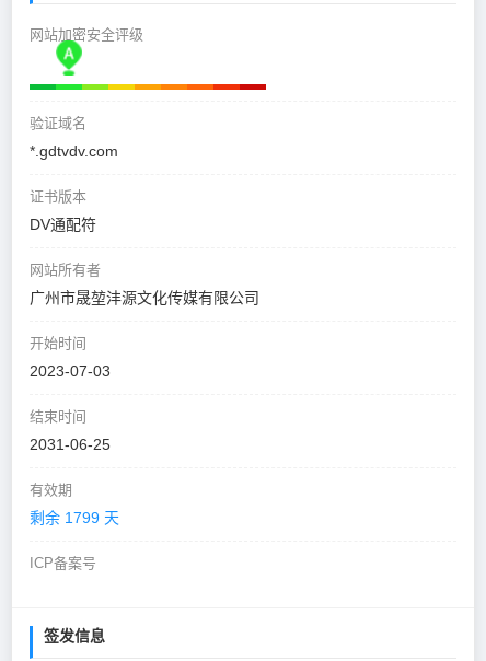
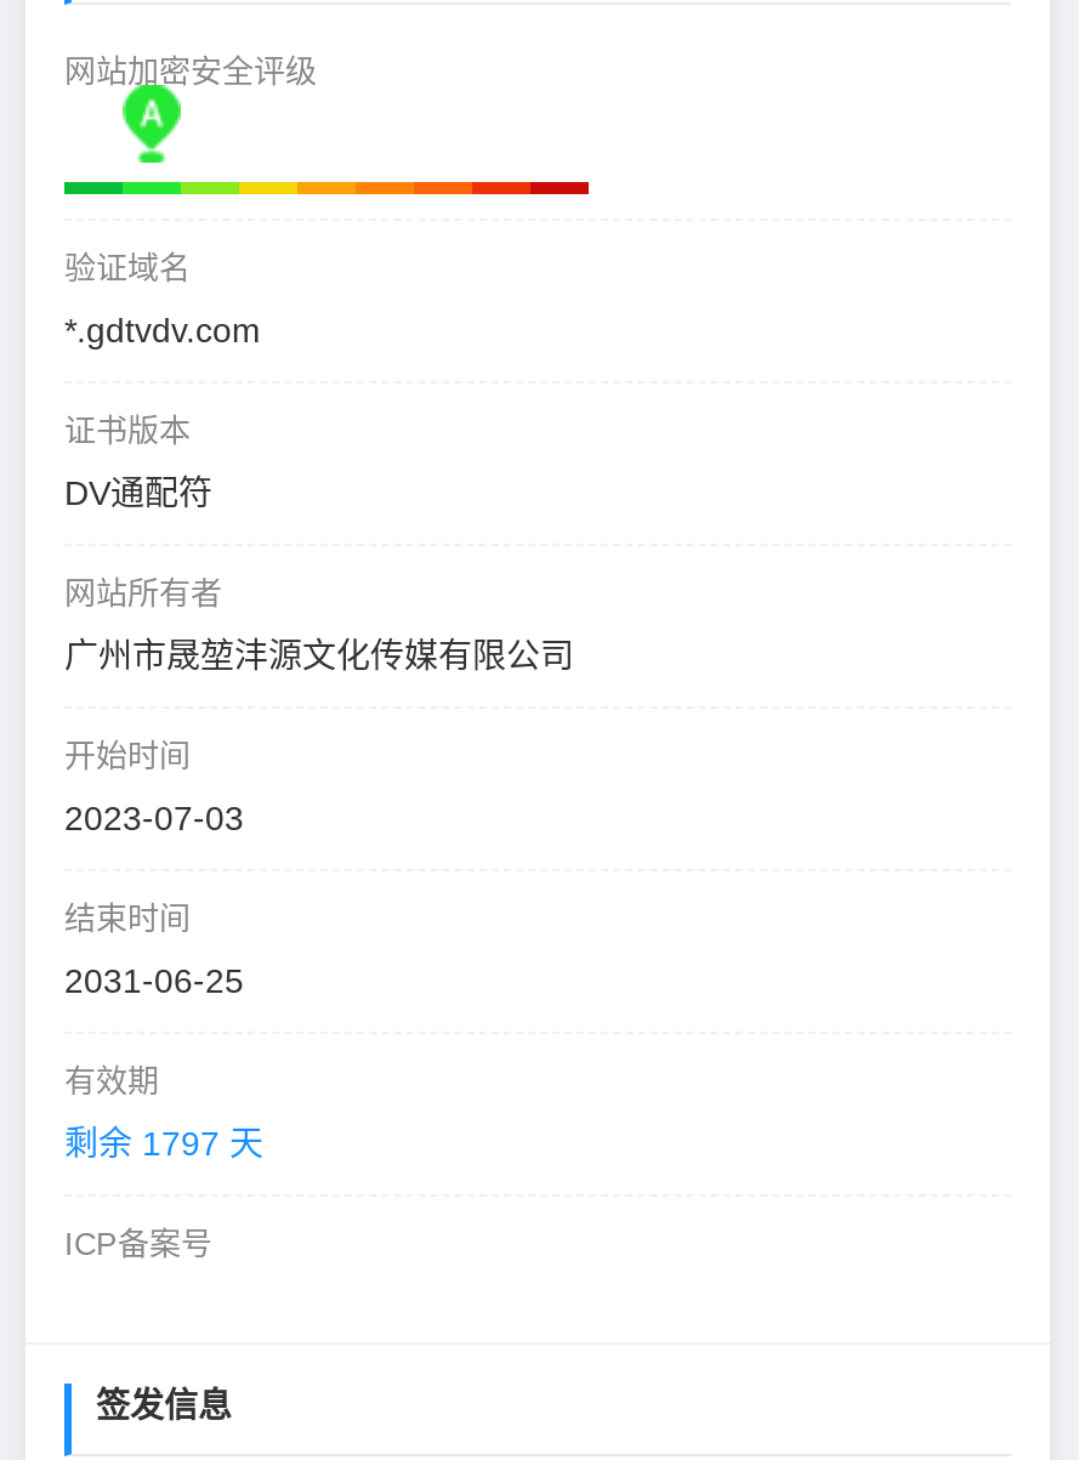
[30,509,119,526] 剩余 1799 天 -> [64,1124,263,1163] 剩余 1797 天

